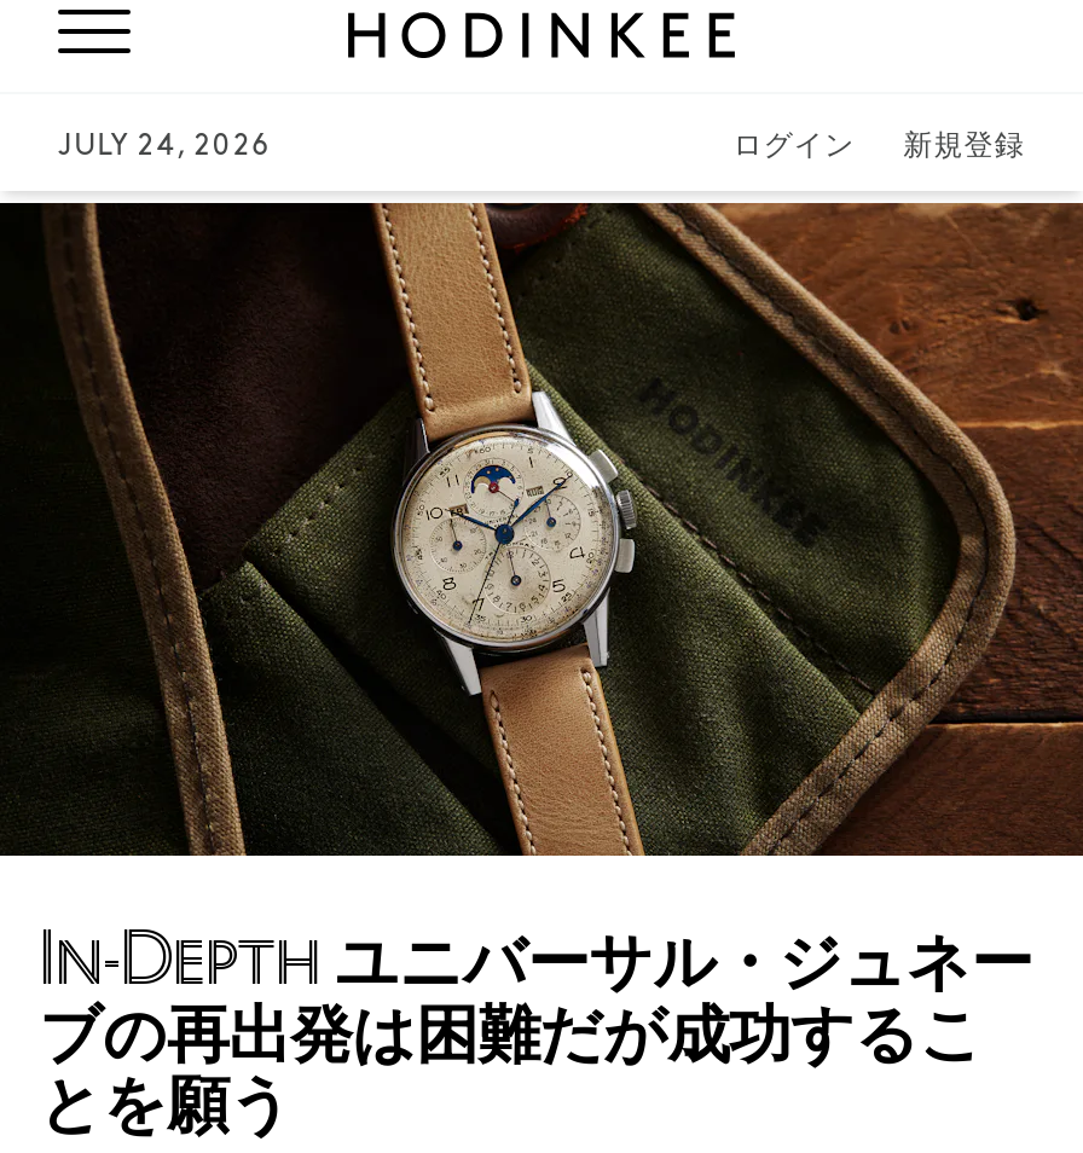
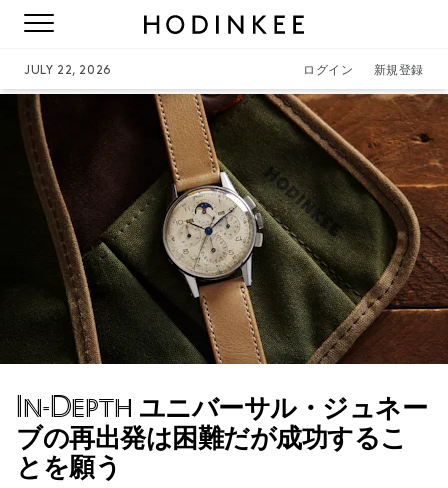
[58,133,273,162] JULY 24, 2026 -> [24,65,112,77] JULY 22, 2026

